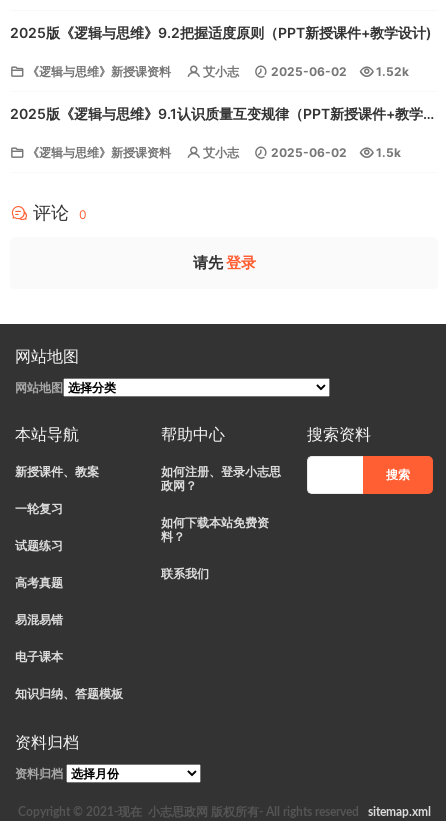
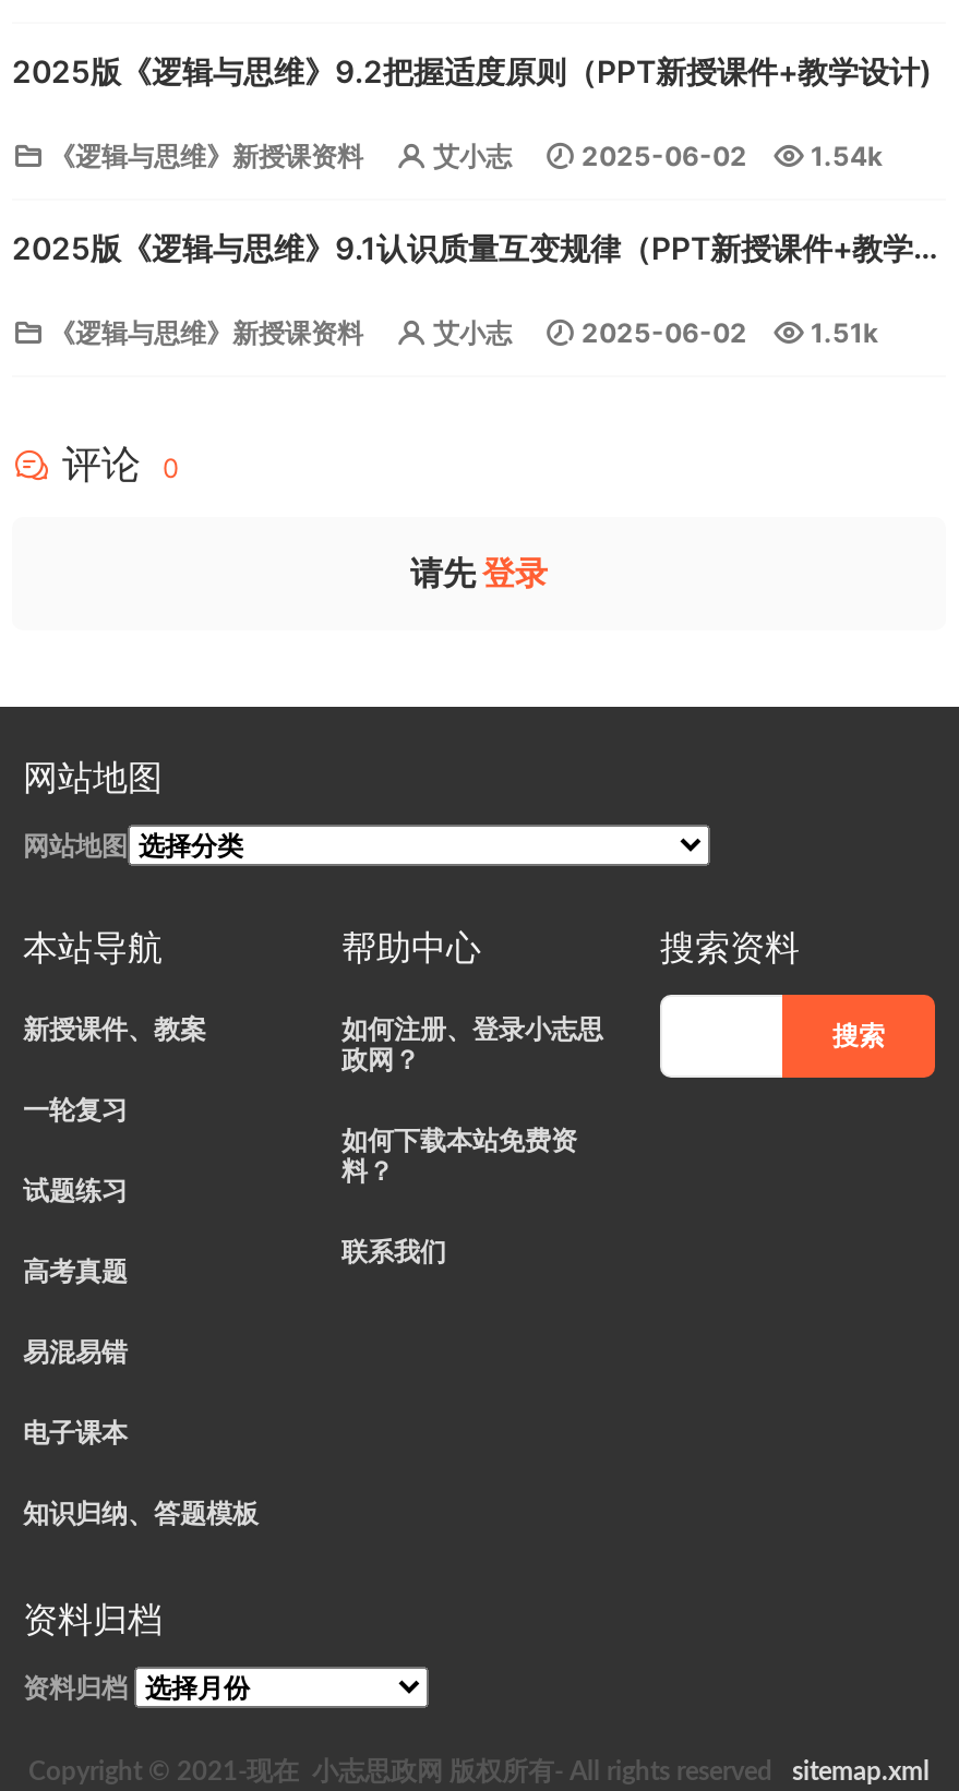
[203,64,409,79] 艾小志 2025-06-02 1.52k -> [433,139,883,172] 艾小志 2025-06-02 1.54k
[203,145,401,160] 艾小志 2025-06-02 1.5k -> [433,316,878,348] 艾小志 2025-06-02 1.51k

